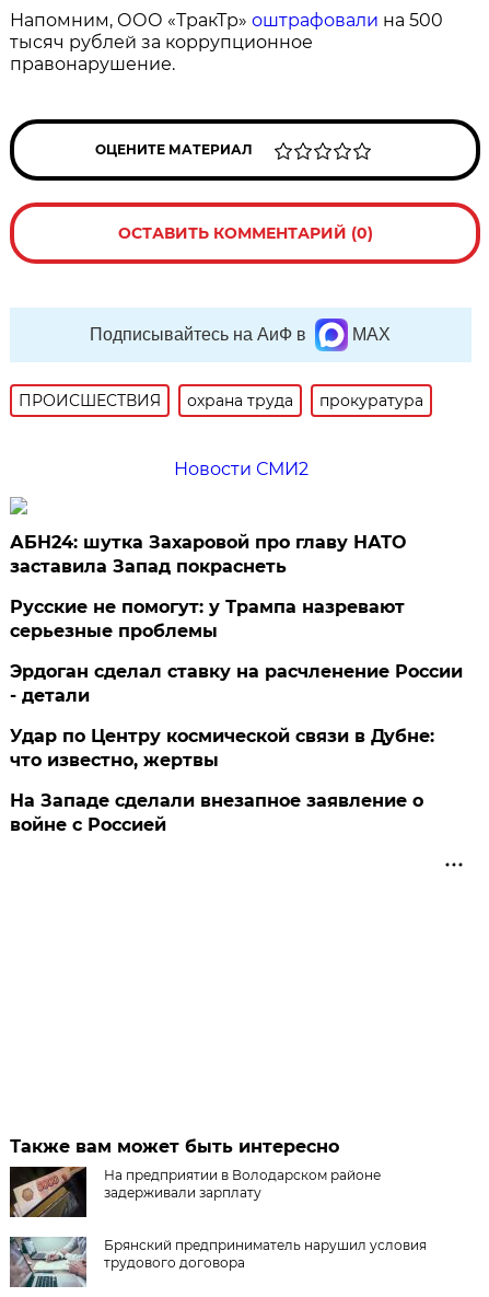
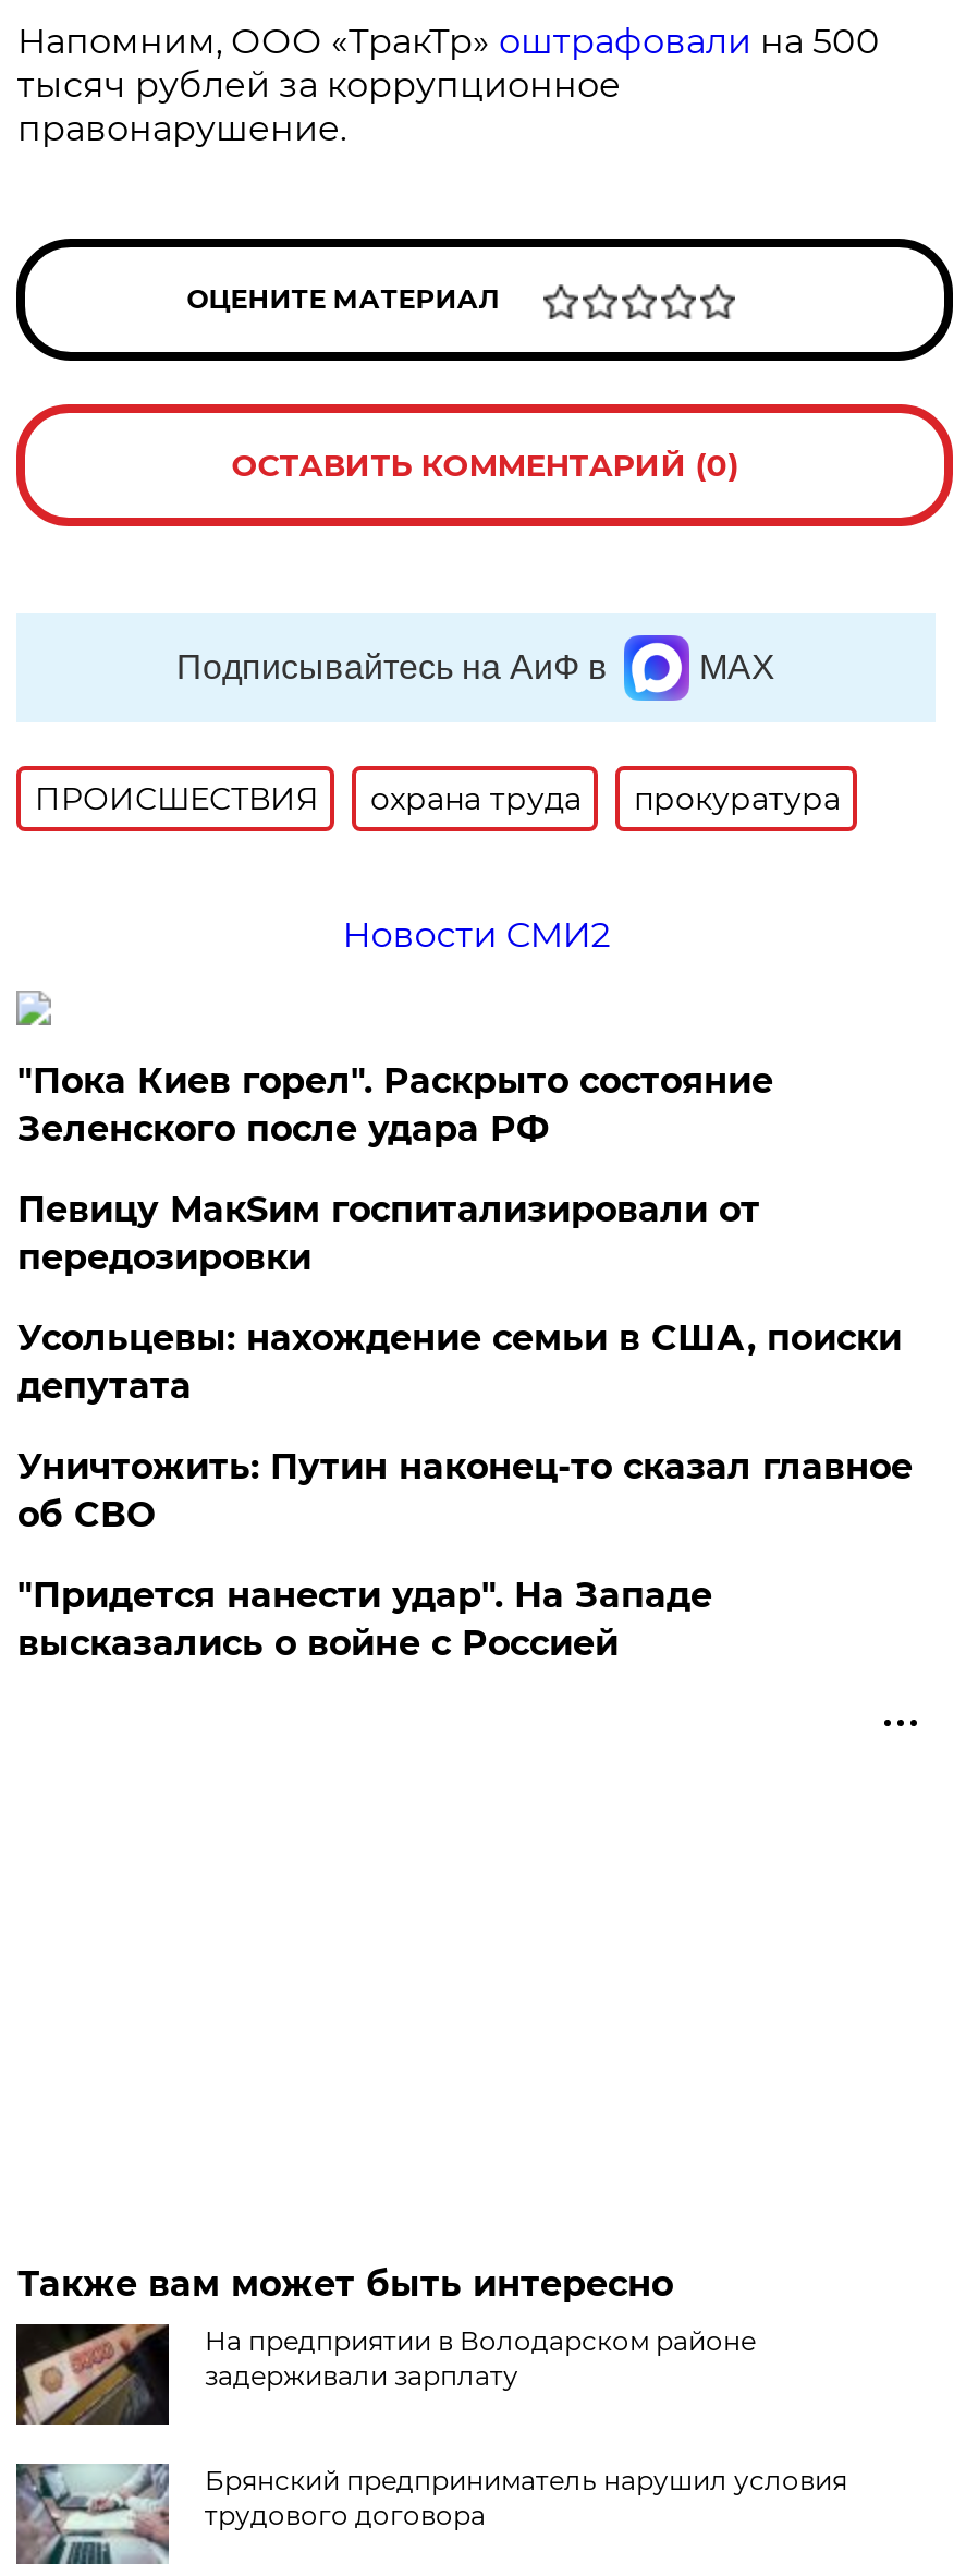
[10,532,406,577] АБН24: шутка Захаровой про главу НАТО | заставила Запад покраснеть -> [17,1060,773,1149] "Пока Киев горел". Раскрыто состояние | Зеленского после удара РФ
[10,596,405,641] Русские не помогут: у Трампа назревают | серьезные проблемы -> [17,1189,760,1278] Певицу МакSим госпитализировали от | передозировки
[10,661,463,706] Эрдоган сделал ставку на расчленение России | - детали -> [17,1317,902,1407] Усольцевы: нахождение семьи в США, поиски | депутата
[10,726,435,770] Удар по Центру космической связи в Дубне: | что известно, жертвы -> [17,1446,912,1535] Уничтожить: Путин наконец-то сказал главное | об СВО
[10,790,424,835] На Западе сделали внезапное заявление о | войне с Россией -> [17,1574,712,1664] "Придется нанести удар". На Западе | высказались о войне с Россией

